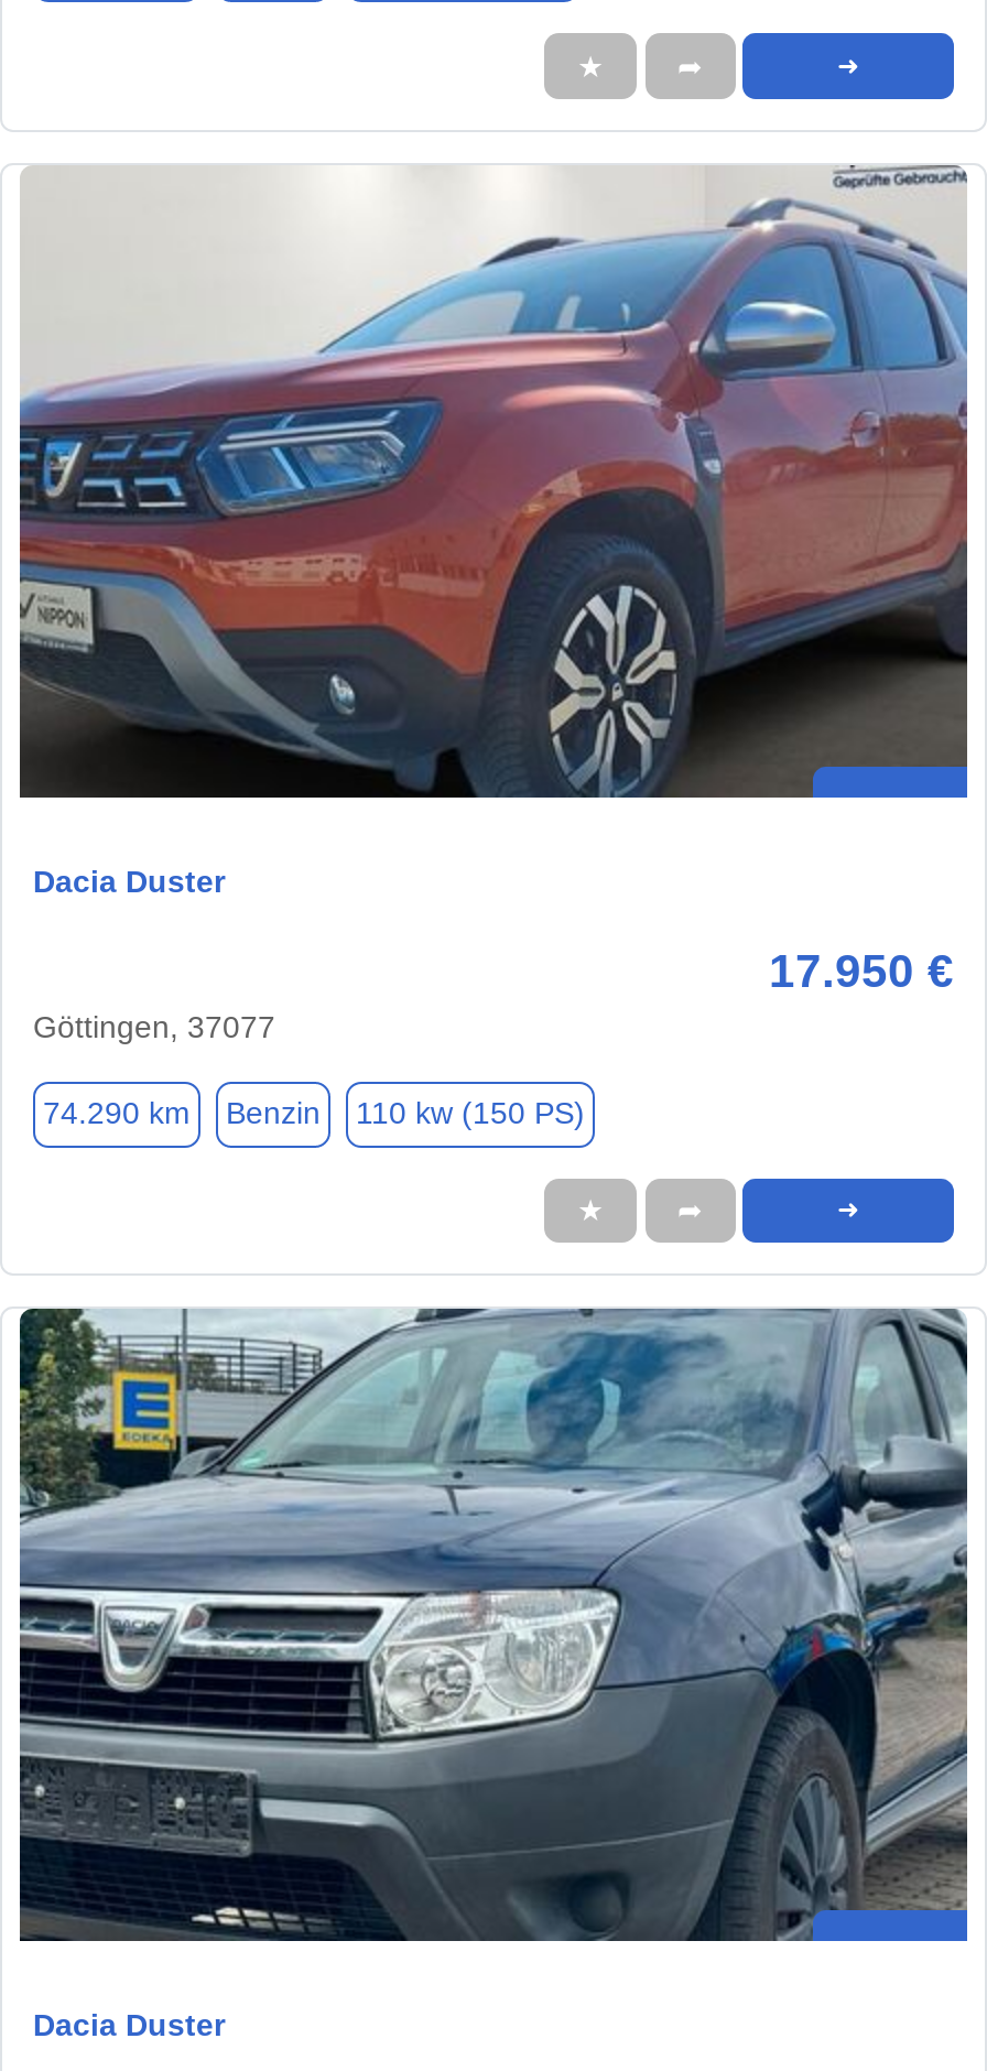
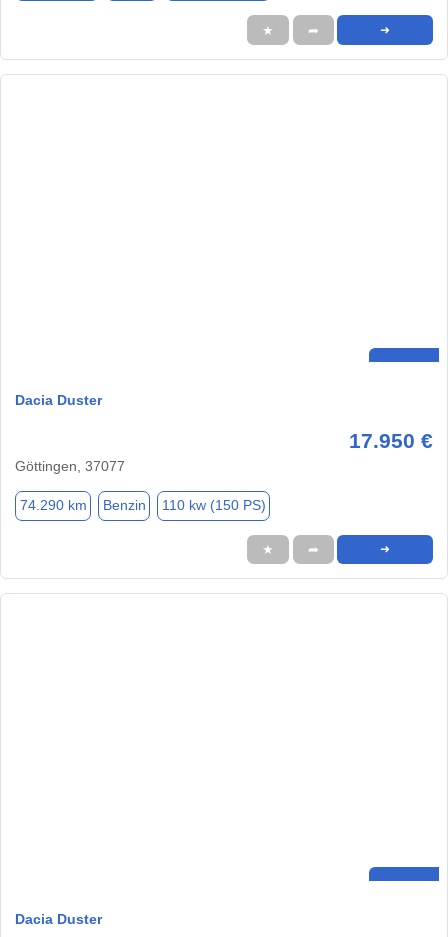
[18,163,969,800] [image] -> none
[18,1306,969,1943] [image] -> none

